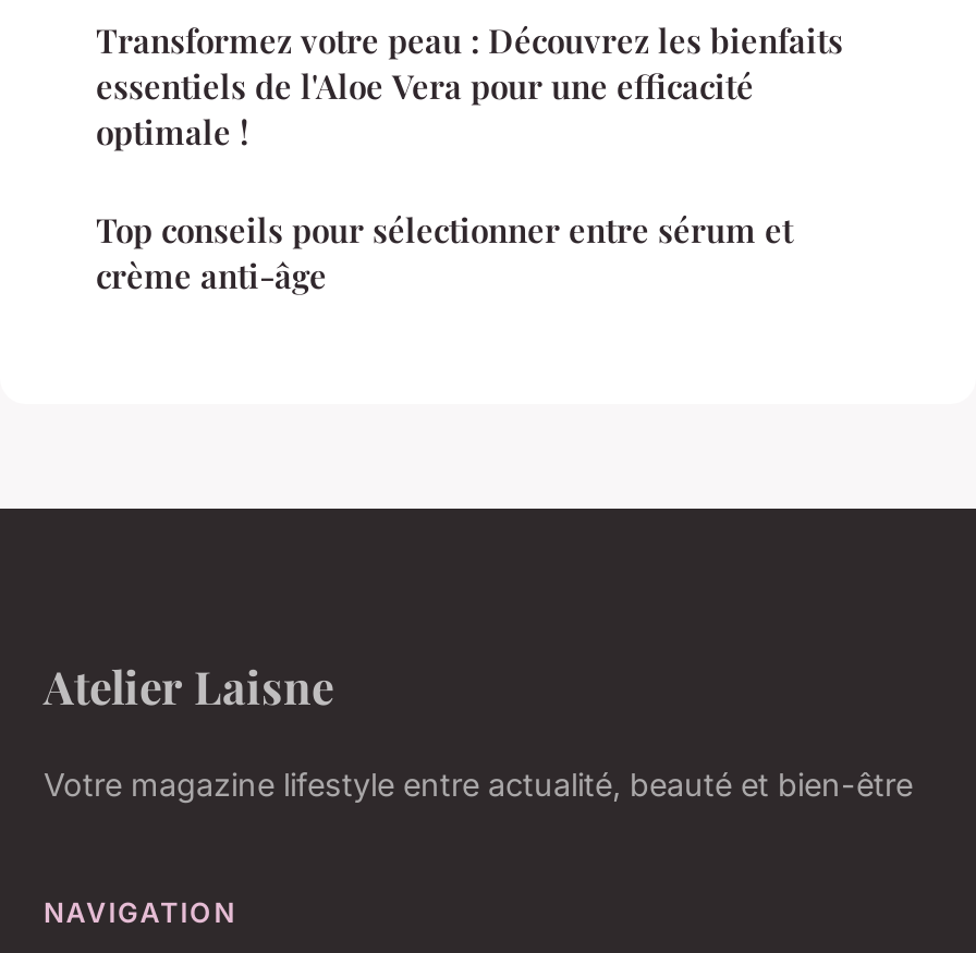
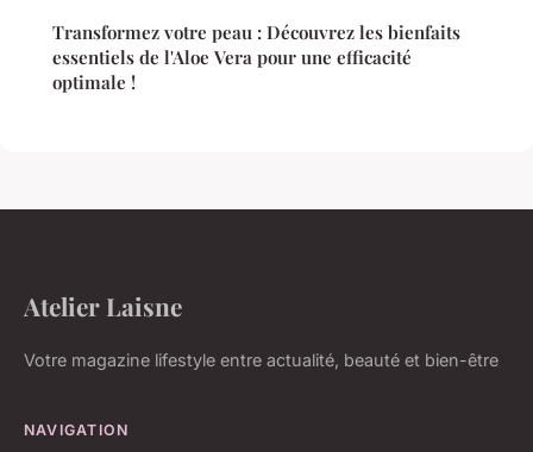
[96,208,793,297] Top conseils pour sélectionner entre sérum et | crème anti-âge -> none

